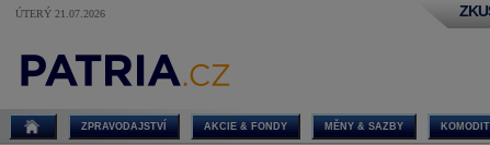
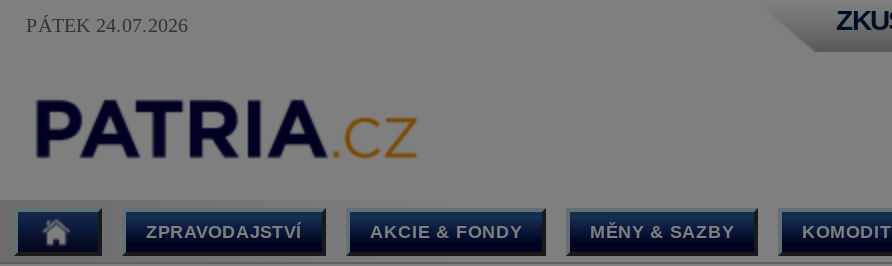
[15,8,105,20] ÚTERÝ 21.07.2026 -> [26,14,188,36] PÁTEK 24.07.2026

